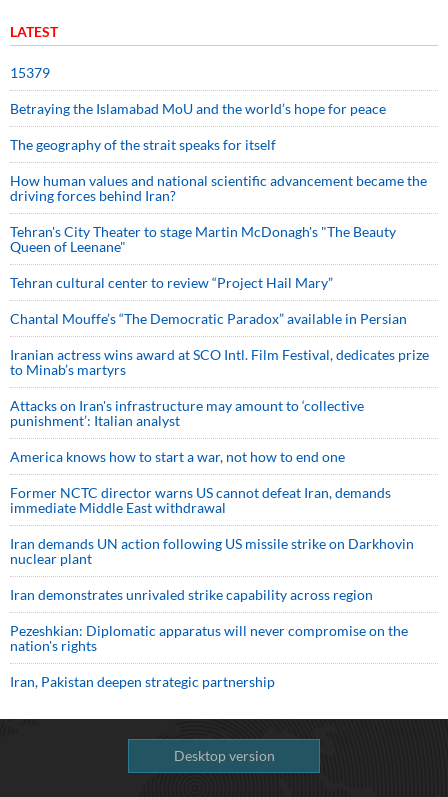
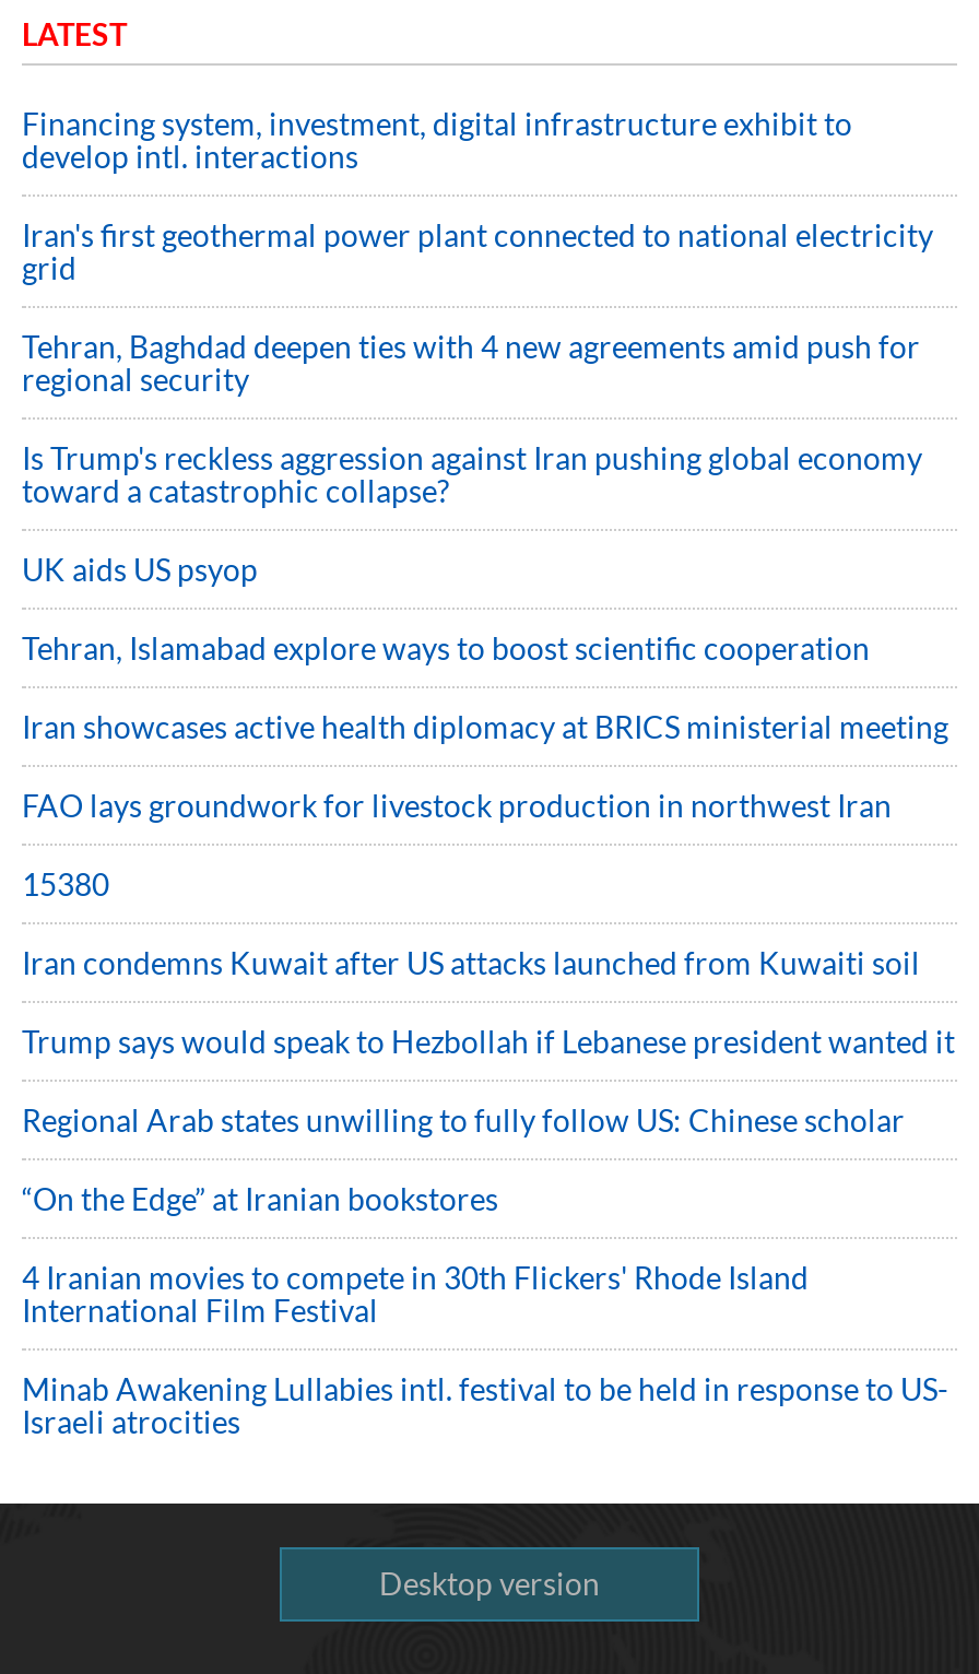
[10,64,50,81] 15379 -> [22,105,852,175] Financing system, investment, digital infrastructure exhibit to | develop intl. interactions
[10,100,386,117] Betraying the Islamabad MoU and the world’s hope for peace -> [22,216,933,286] Iran's first geothermal power plant connected to national electricity | grid
[10,136,276,153] The geography of the strait speaks for itself -> [22,328,920,398] Tehran, Baghdad deepen ties with 4 new agreements amid push for | regional security
[10,172,427,204] How human values and national scientific advancement became the | driving forces behind Iran? -> [22,439,922,509] Is Trump's reckless aggression against Iran pushing global economy | toward a catastrophic collapse?
[10,223,396,255] Tehran's City Theater to stage Martin McDonagh's "The Beauty | Queen of Leenane" -> [22,550,258,588] UK aids US psyop
[10,274,333,291] Tehran cultural center to review “Project Hail Mary” -> [22,629,870,666] Tehran, Islamabad explore ways to boost scientific cooperation
[10,310,407,327] Chantal Mouffe’s “The Democratic Paradox” available in Persian -> [22,708,948,745] Iran showcases active health diplomacy at BRICS ministerial meeting
[10,346,429,378] Iranian actress wins award at SCO Intl. Film Festival, dedicates prize | to Minab’s martyrs -> [22,787,892,824] FAO lays groundwork for livestock production in northwest Iran
[10,397,364,429] Attacks on Iran's infrastructure may amount to ‘collective | punishment’: Italian analyst -> [22,865,109,902] 15380
[10,448,345,465] America knows how to start a war, not how to end one -> [22,944,920,981] Iran condemns Kuwait after US attacks launched from Kuwaiti soil
[10,484,391,516] Former NCTC director warns US cannot defeat Iran, demands | immediate Middle East withdrawal -> [22,1023,955,1060] Trump says would speak to Hezbollah if Lebanese president wanted it
[10,535,414,567] Iran demands UN action following US missile strike on Darkhovin | nuclear plant -> [22,1101,905,1138] Regional Arab states unwilling to fully follow US: Chinese scholar
[10,586,373,603] Iran demonstrates unrivaled strike capability across region -> [22,1180,498,1217] “On the Edge” at Iranian bookstores
[10,622,408,654] Pezeshkian: Diplomatic apparatus will never compromise on the | nation's rights -> [22,1259,809,1328] 4 Iranian movies to compete in 30th Flickers' Rhode Island | International Film Festival
[10,673,275,690] Iran, Pakistan deepen strategic partnership -> [22,1370,948,1440] Minab Awakening Lullabies intl. festival to be held in response to US- | Israeli atrocities

